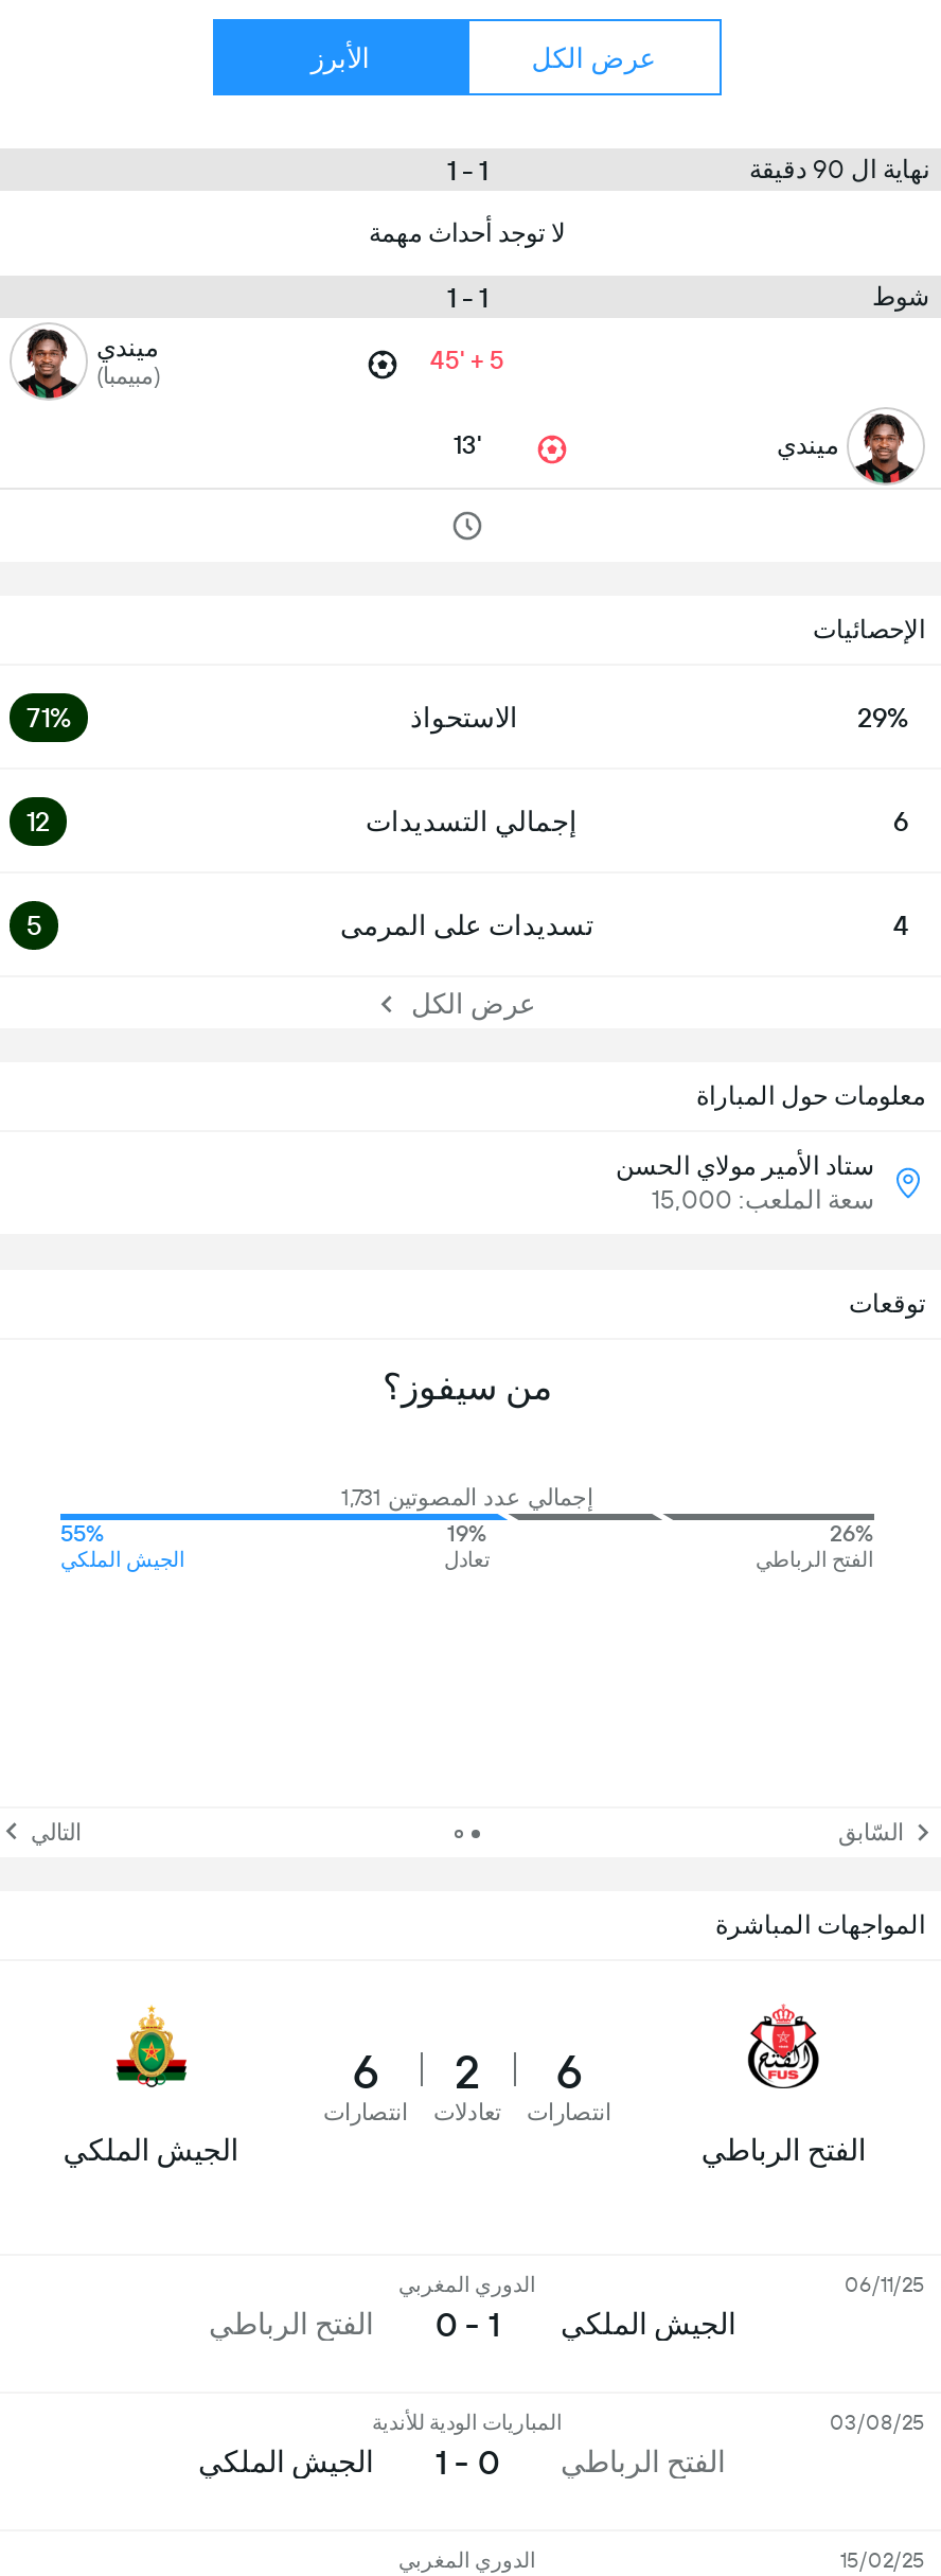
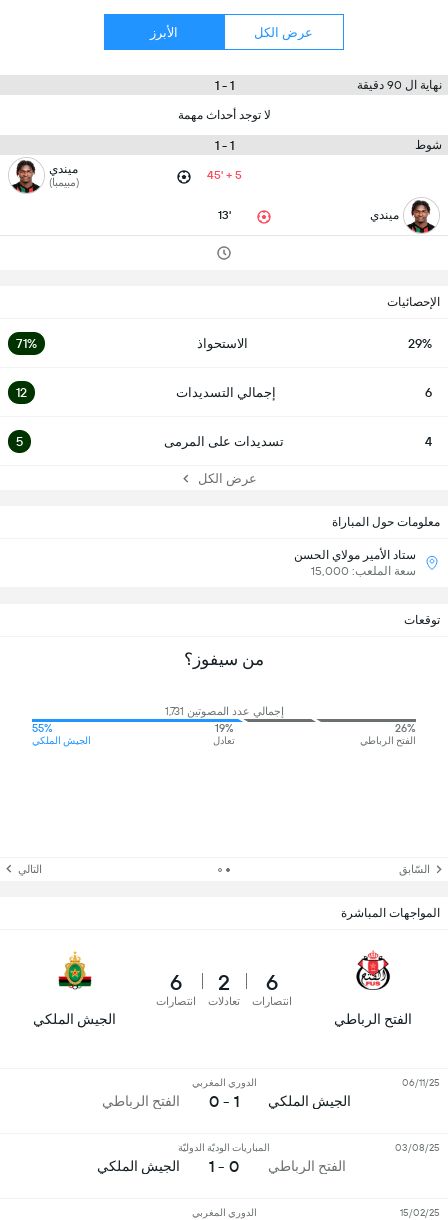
[372,2410,563,2433] المباريات الودية للأندية -> [178,1141,270,1152] المباريات الوديّة الدوليّة

